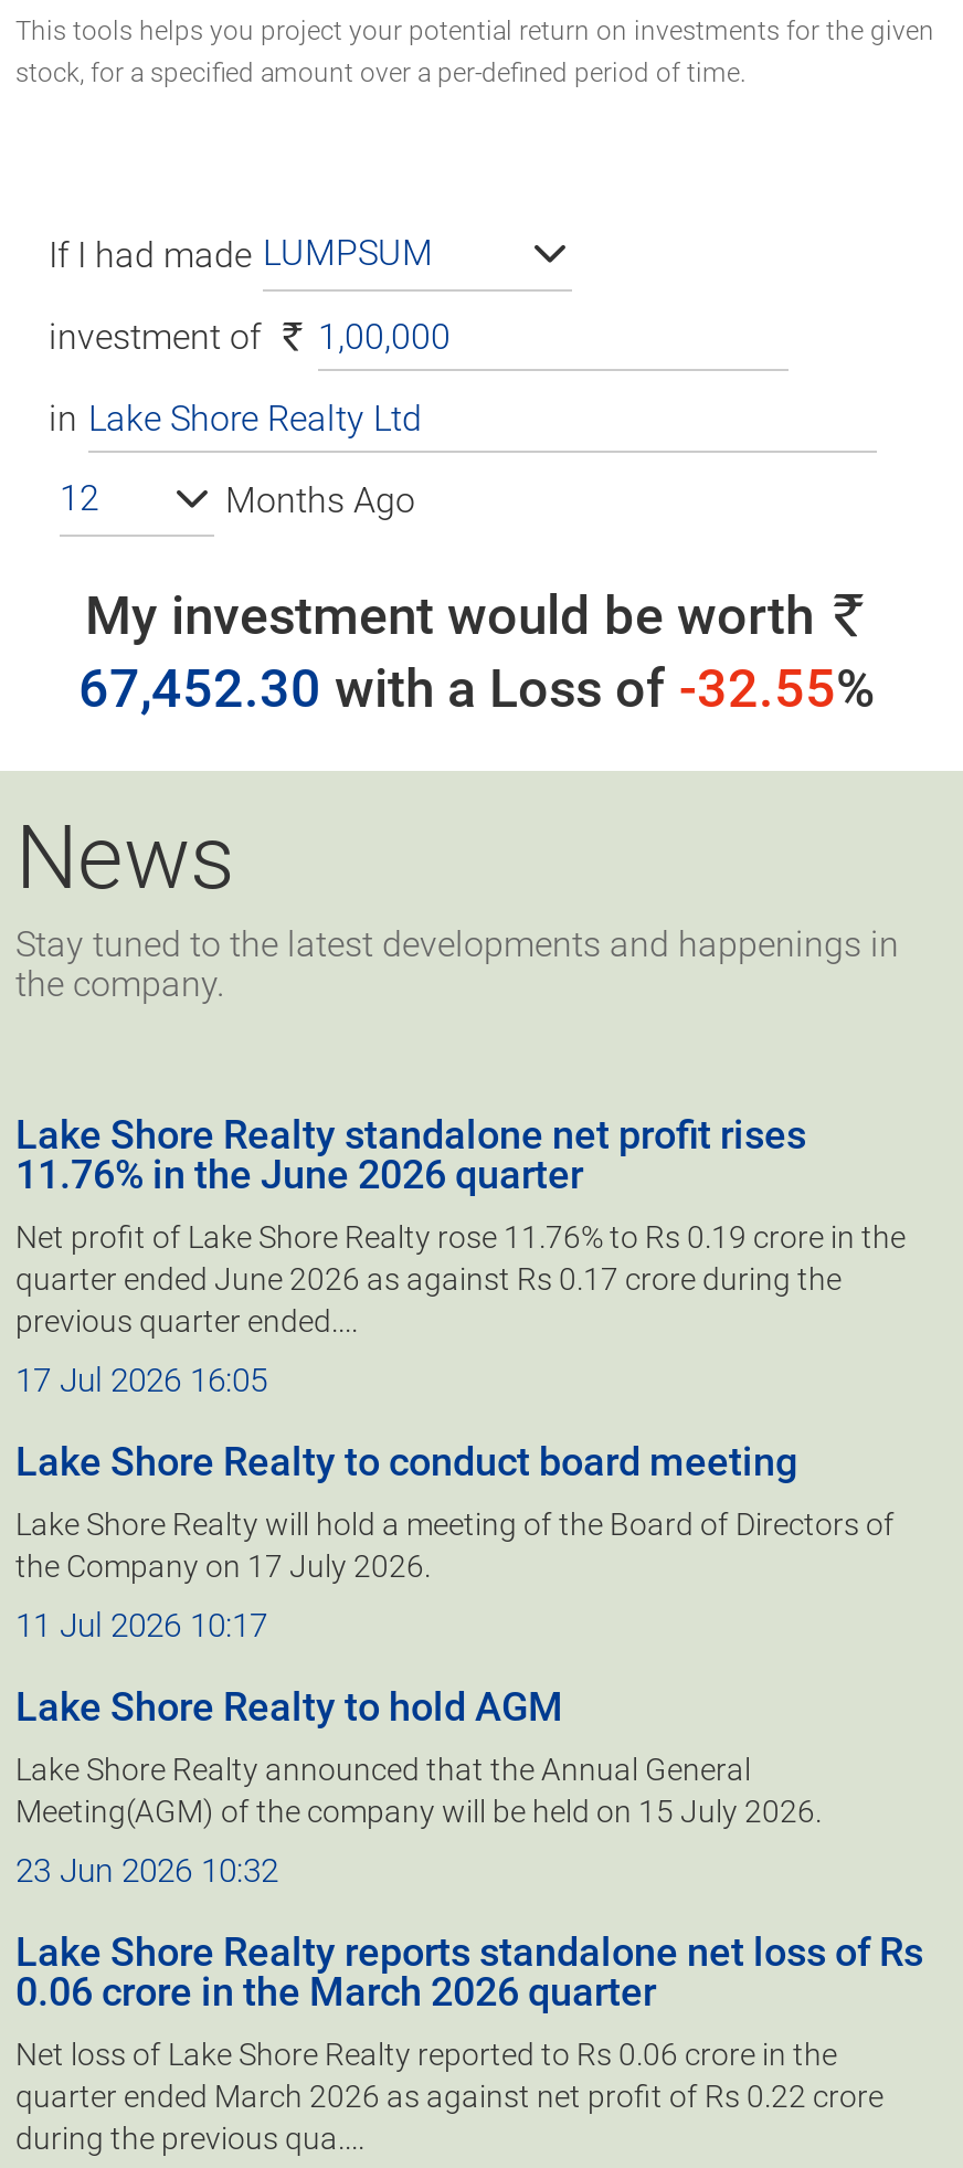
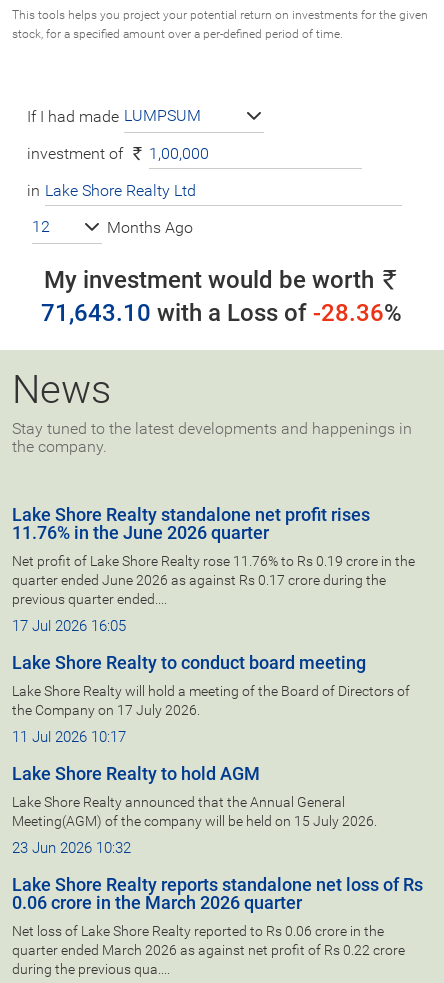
[78,658,876,720] 67,452.30 with a Loss of -32.55% -> [40,299,401,327] 71,643.10 with a Loss of -28.36%

